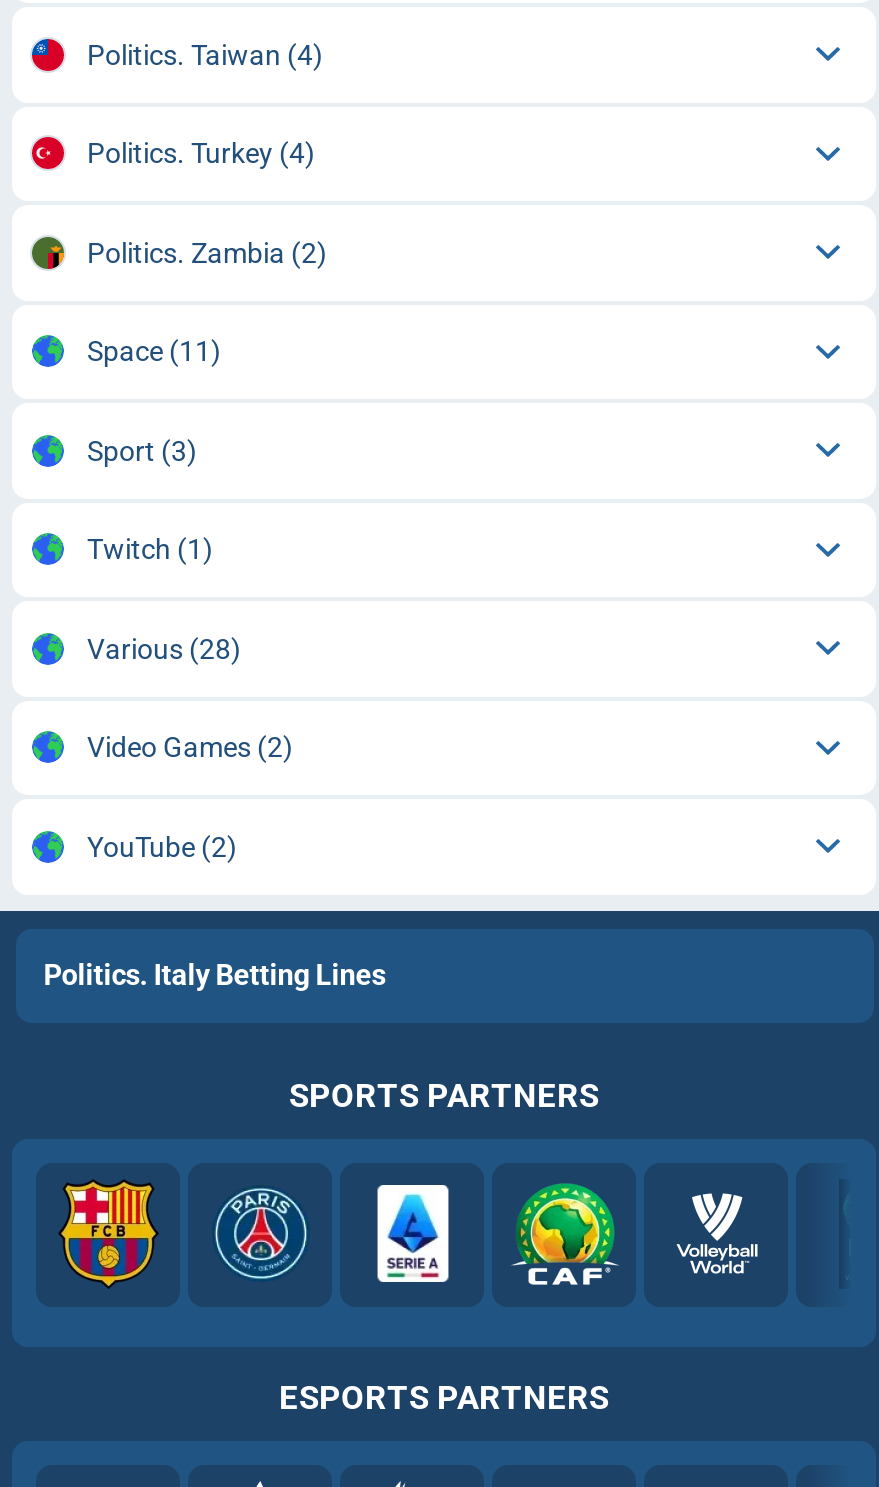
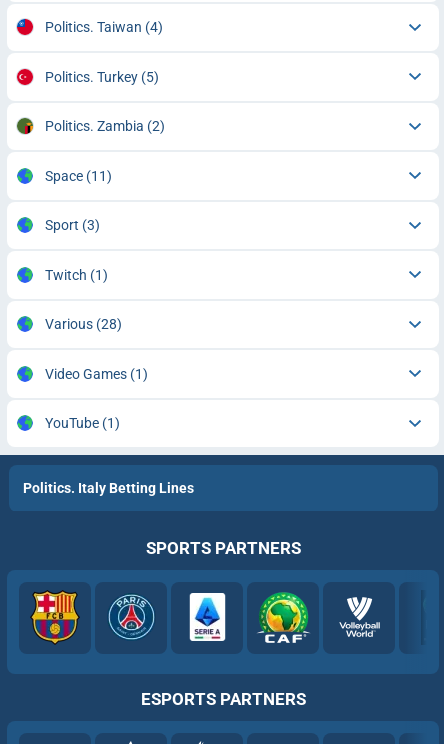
[87,138,315,170] Politics. Turkey (4) -> [44,69,158,85] Politics. Turkey (5)
[87,732,293,764] Video Games (2) -> [44,366,147,382] Video Games (1)
[87,830,237,862] YouTube (2) -> [44,415,119,431] YouTube (1)

